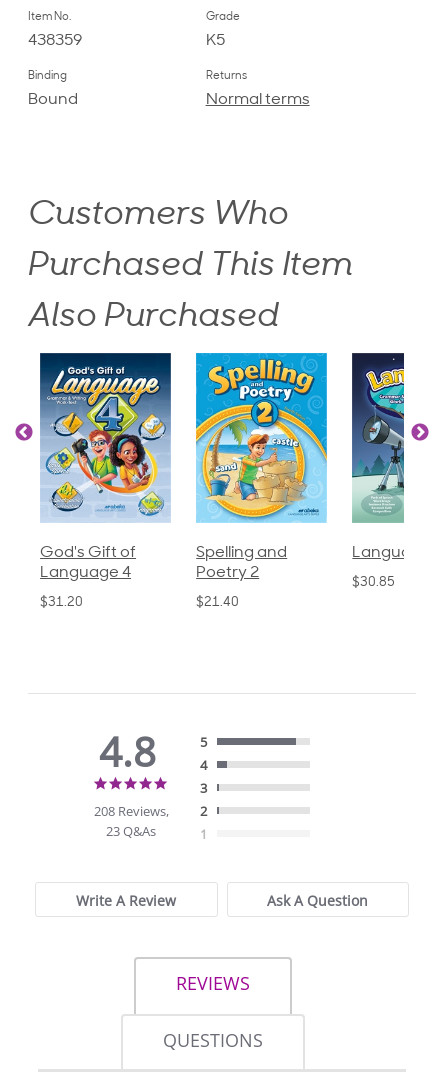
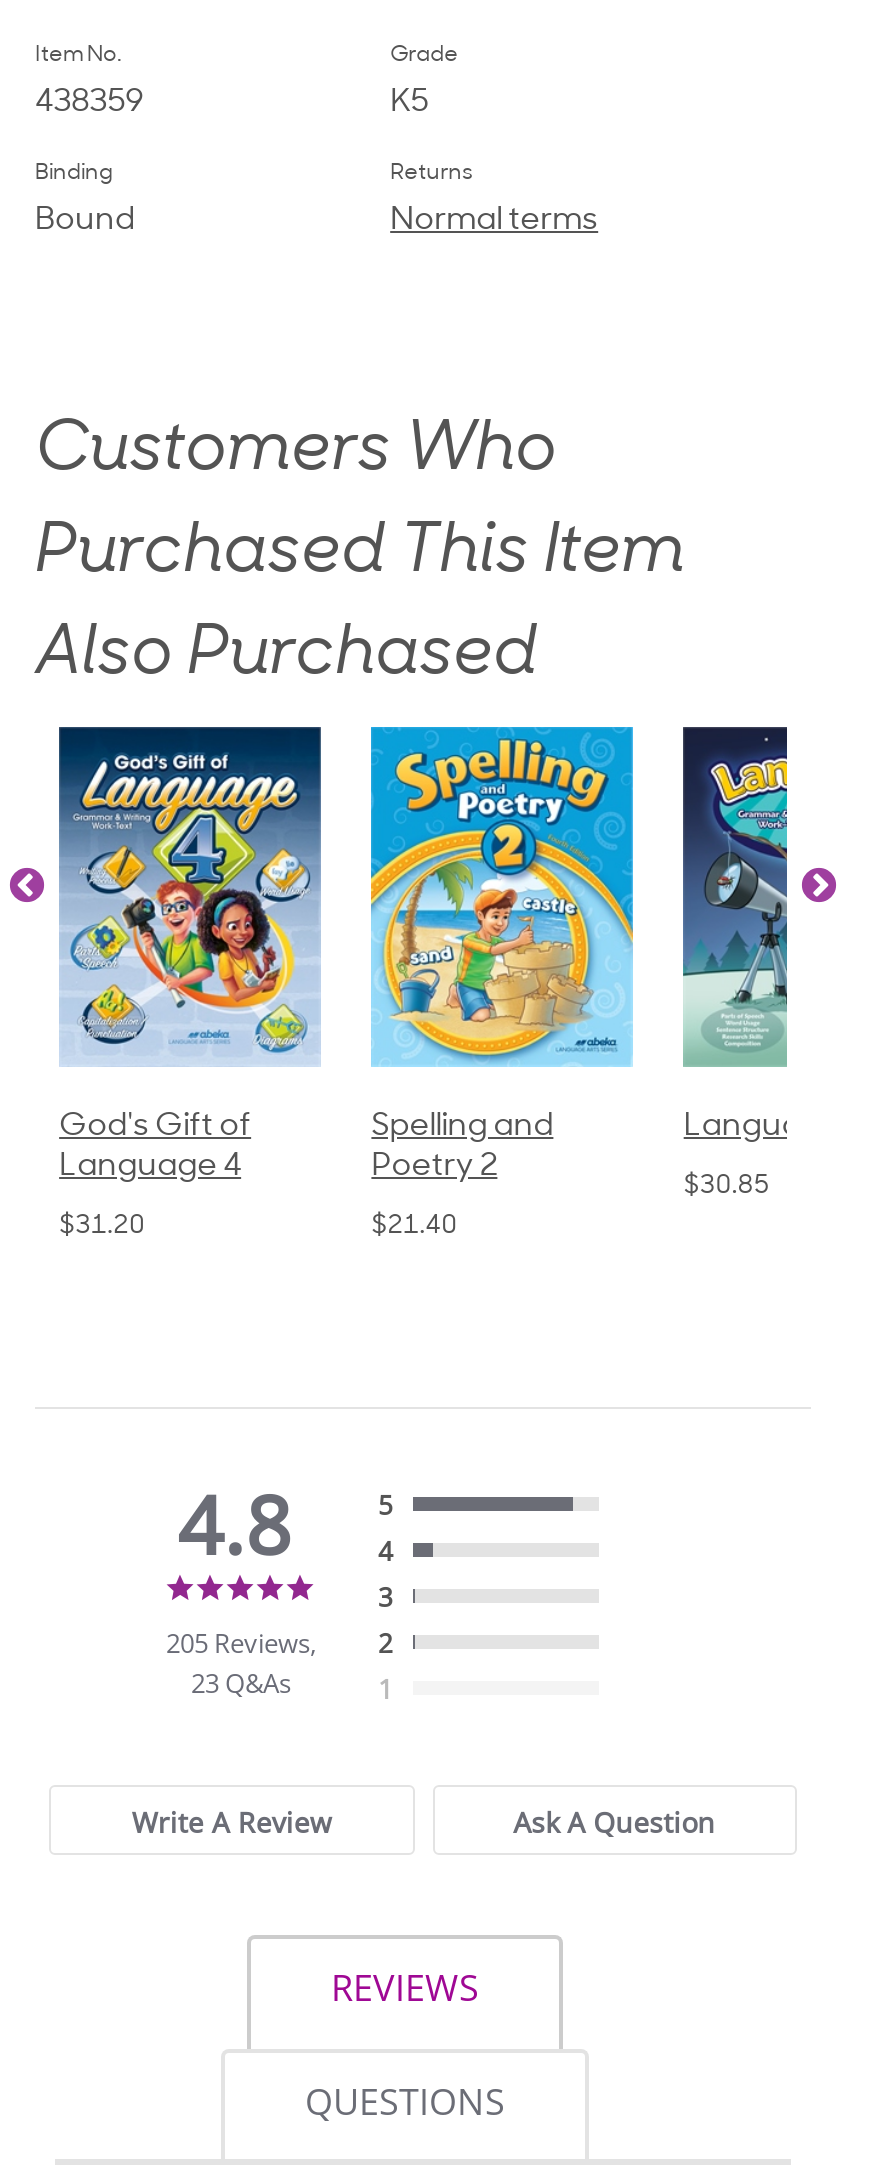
[93,801,168,819] 208 Reviews, -> [166,1624,316,1660] 205 Reviews,

